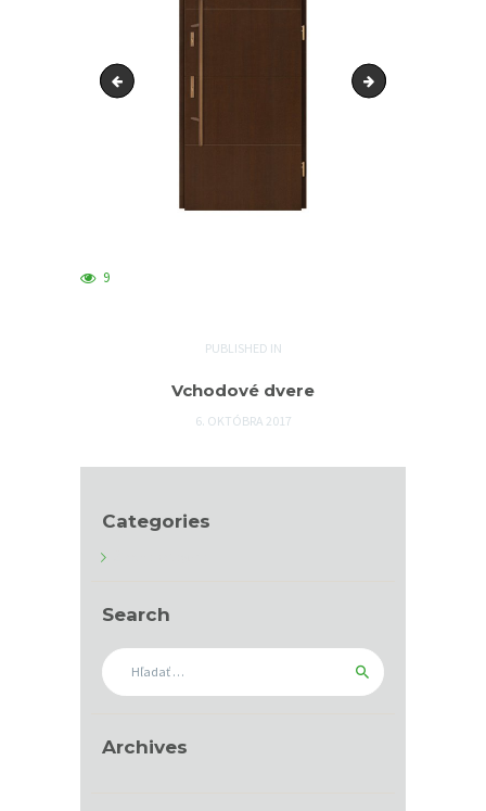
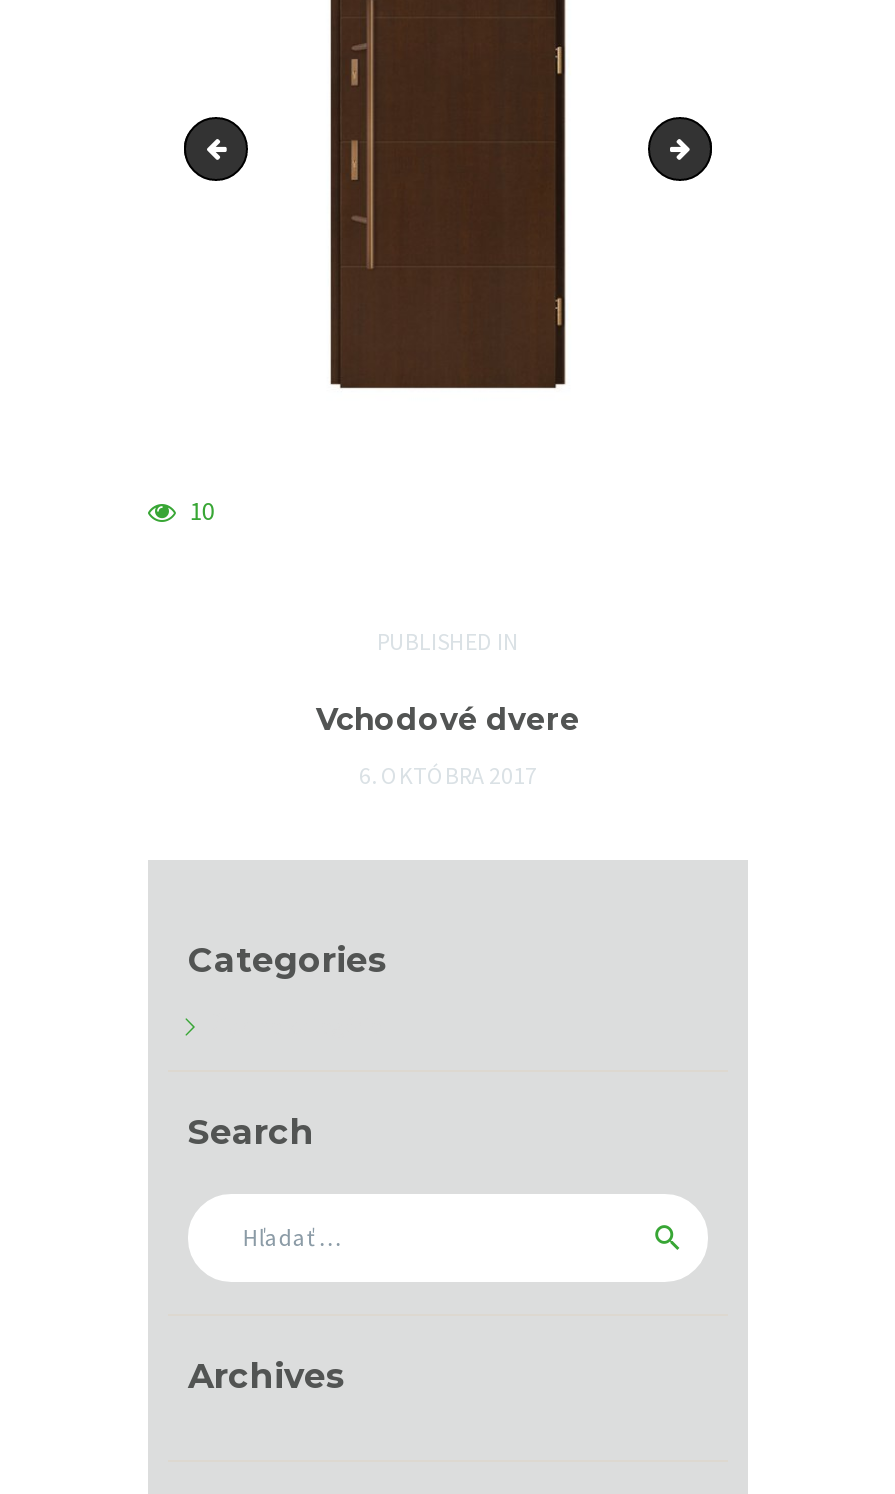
[103,268,109,287] 9 -> [190,494,214,528] 10

